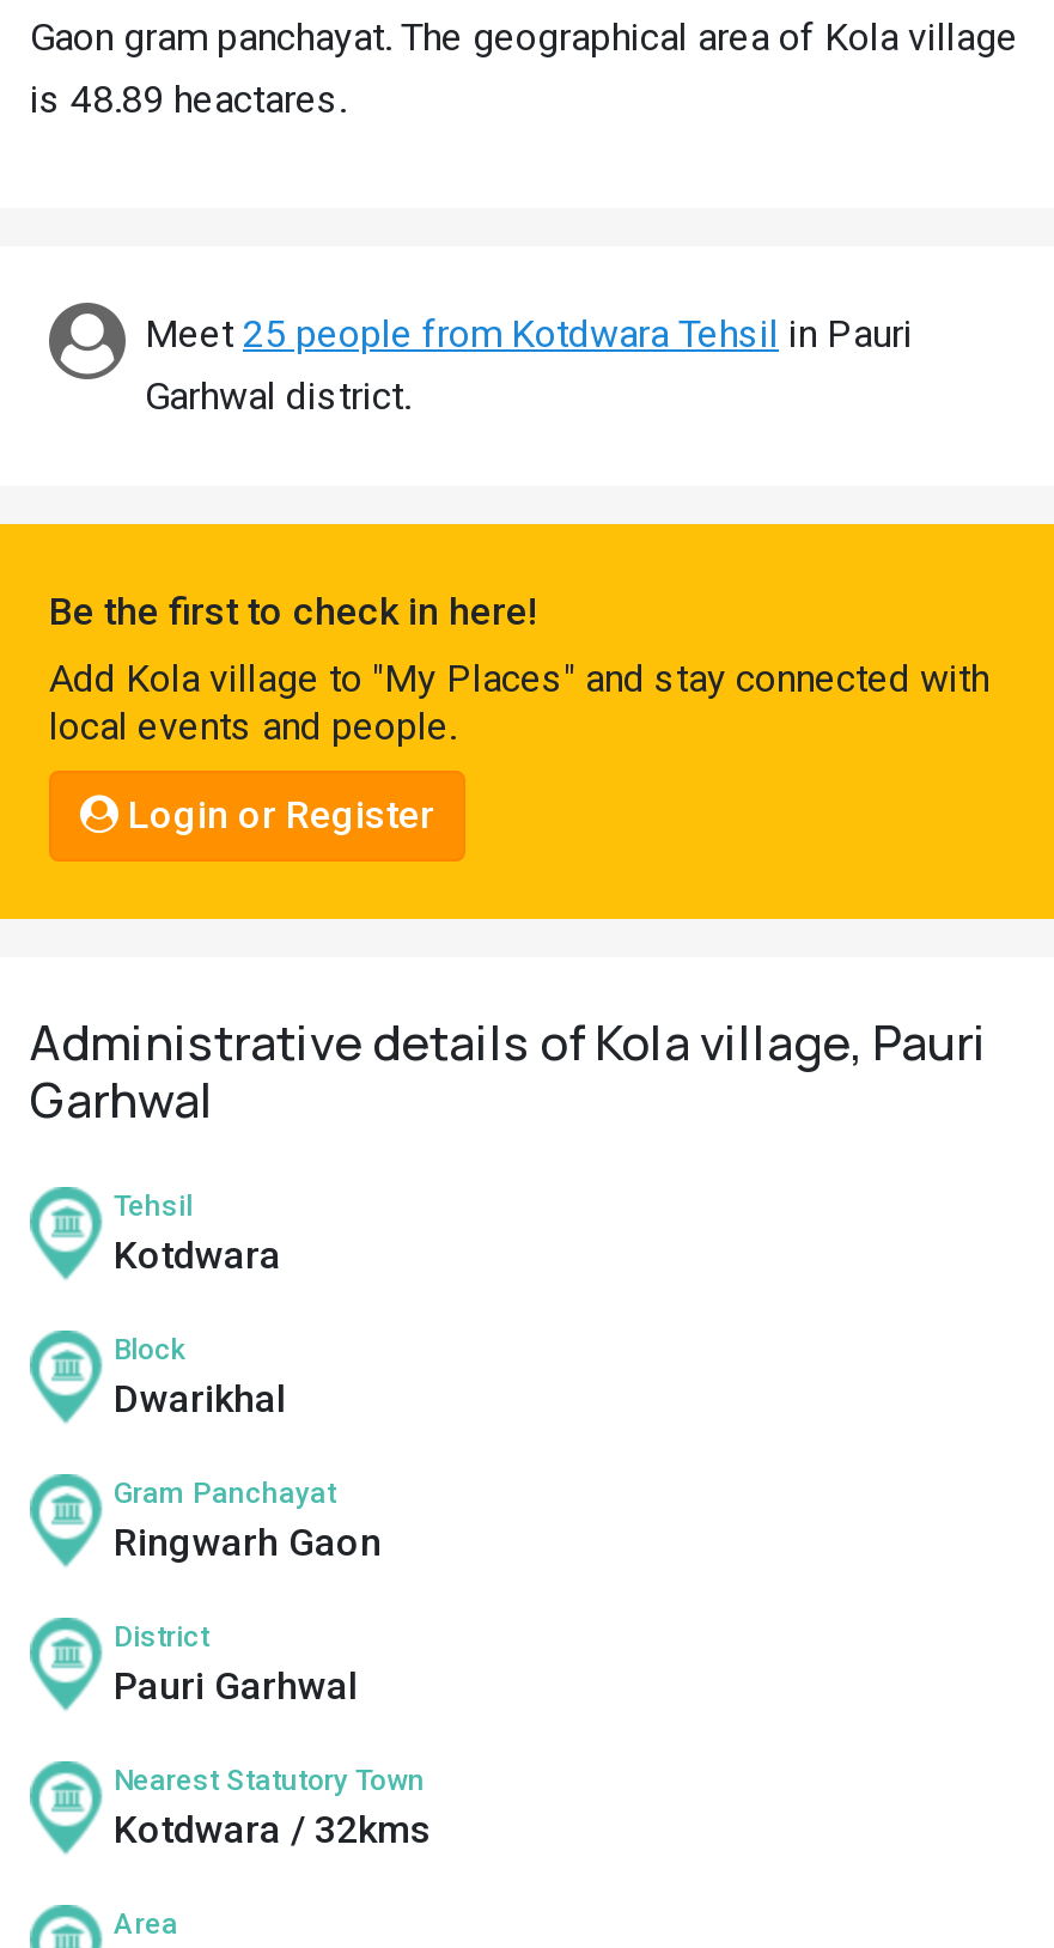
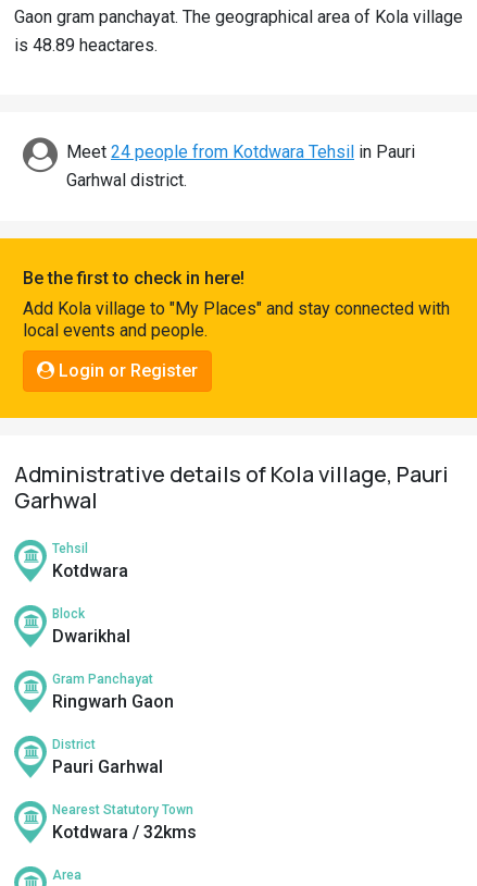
[145,311,913,357] Meet 25 people from Kotdwara Tehsil in Pauri -> [66,141,415,162] Meet 24 people from Kotdwara Tehsil in Pauri

